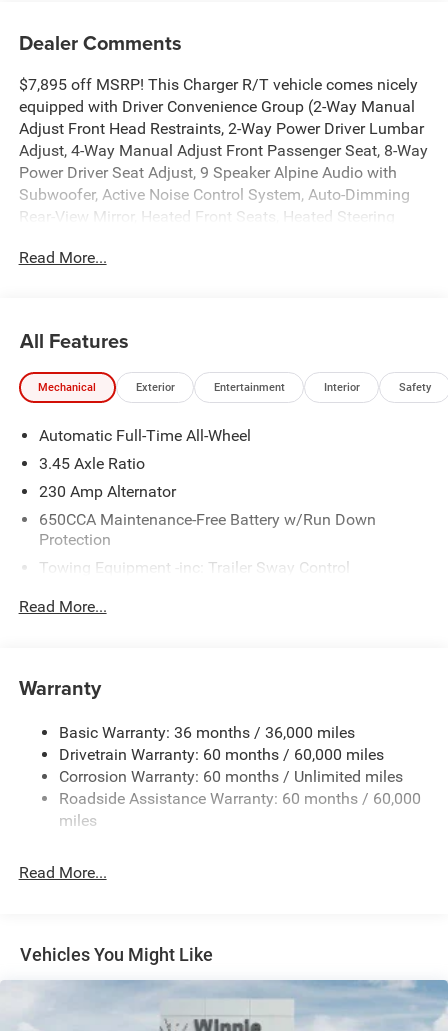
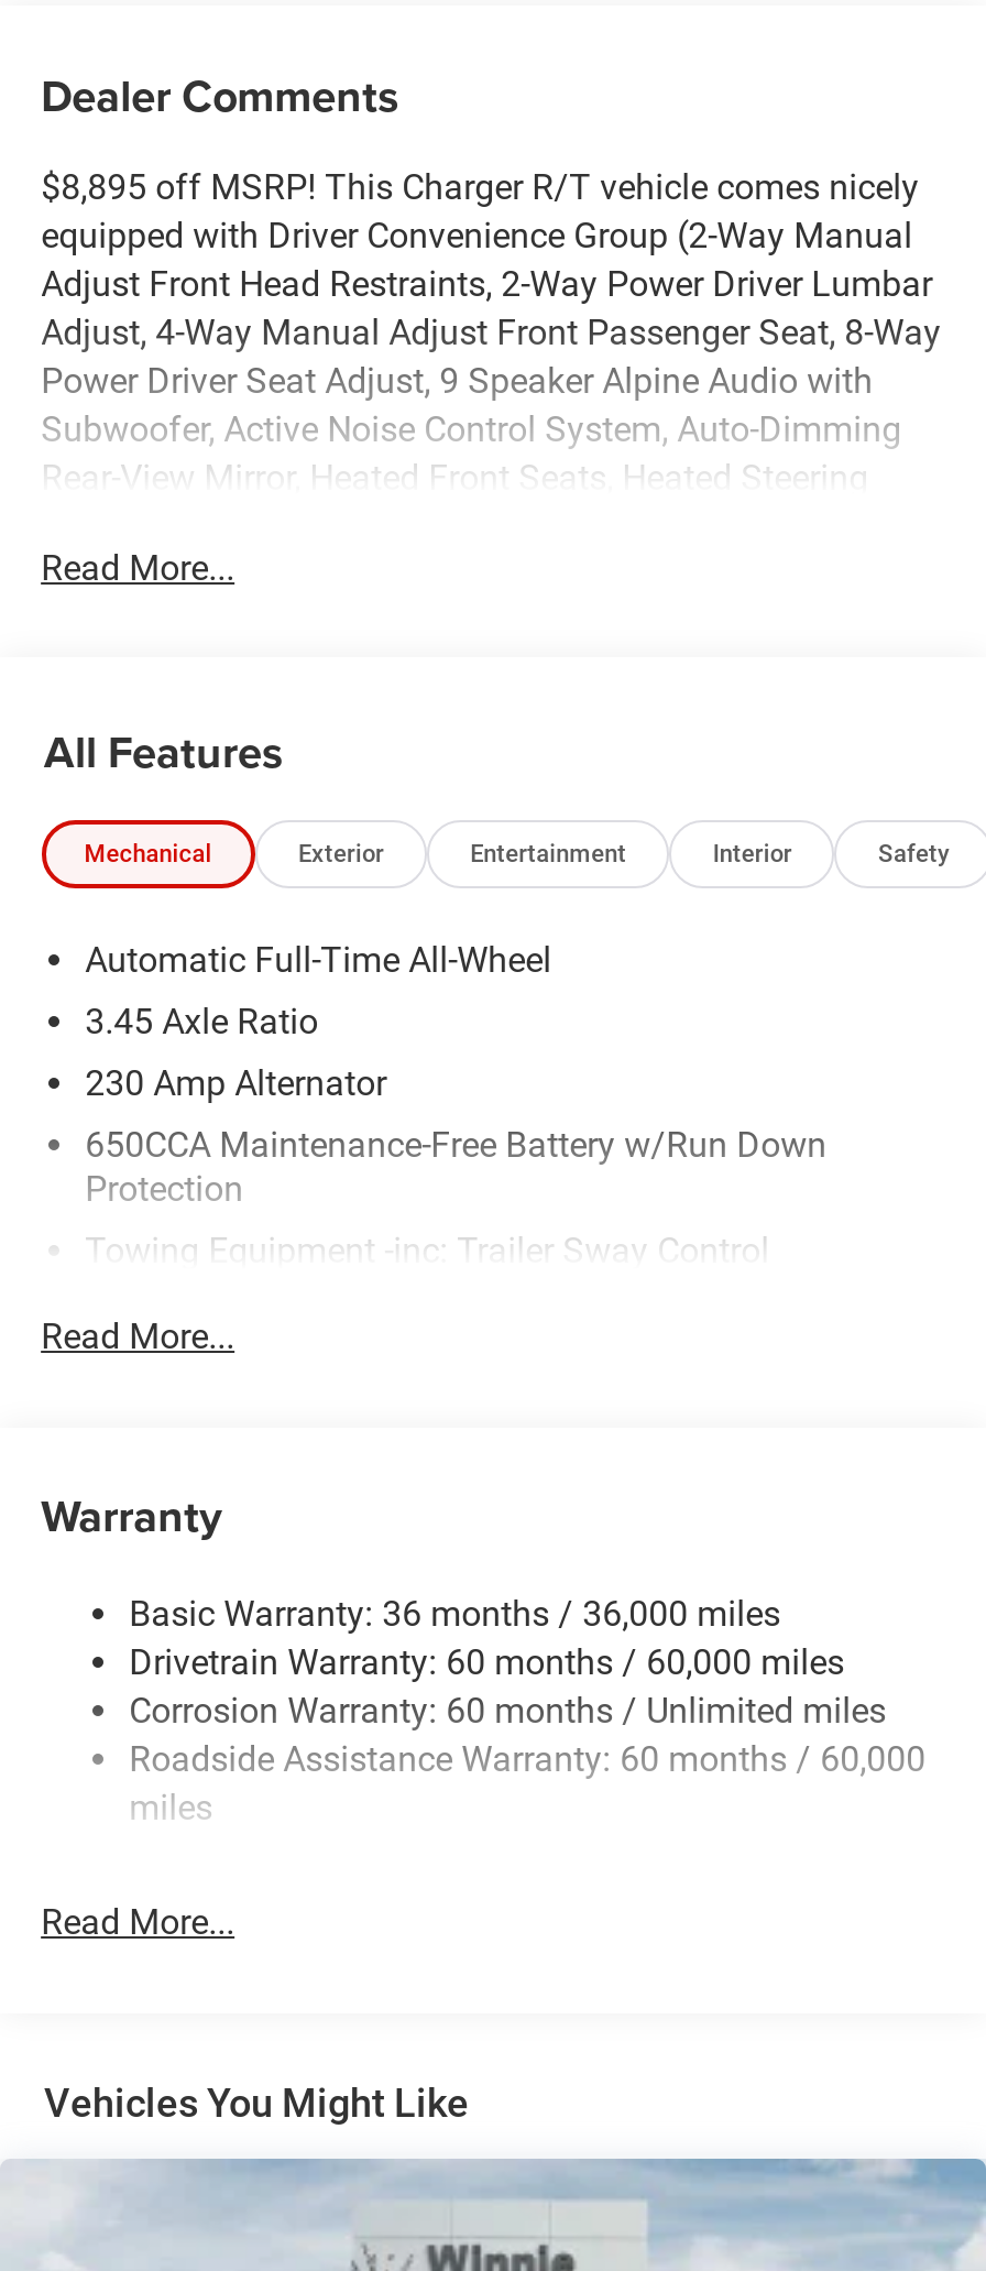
[19,75,418,94] $7,895 off MSRP! This Charger R/T vehicle comes nicely -> [41,166,919,208] $8,895 off MSRP! This Charger R/T vehicle comes nicely

